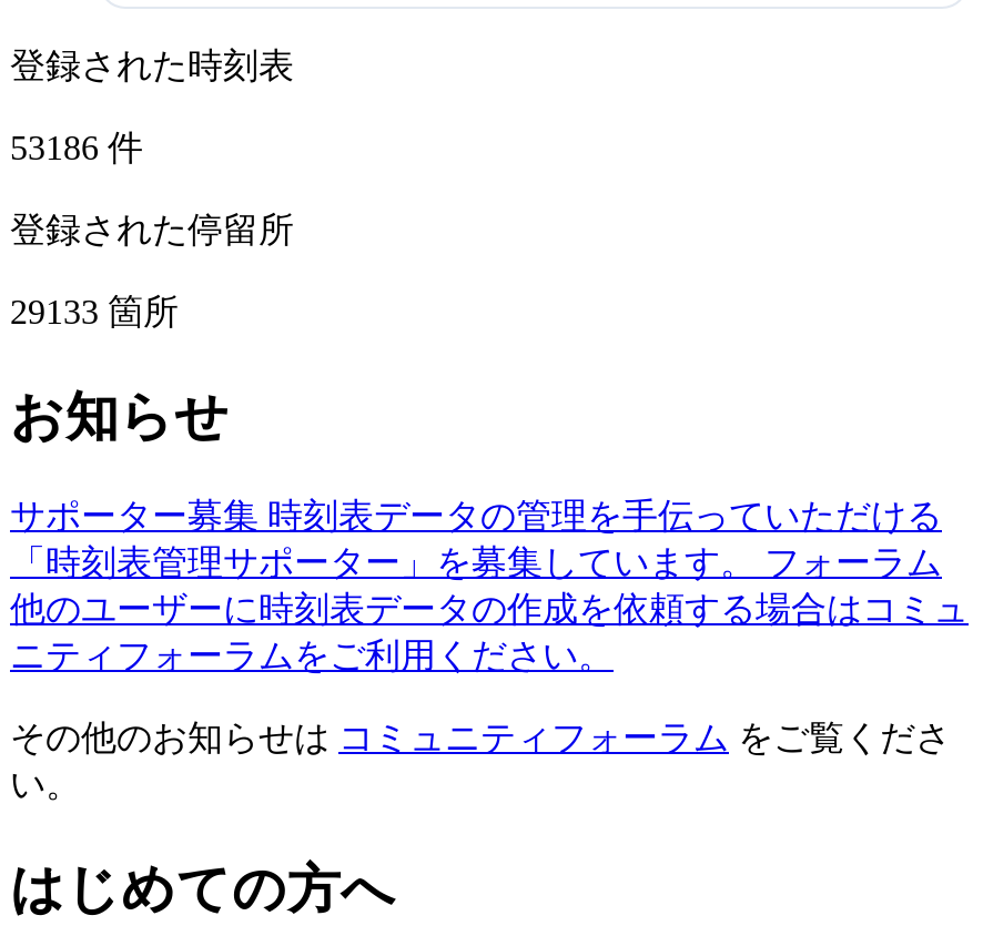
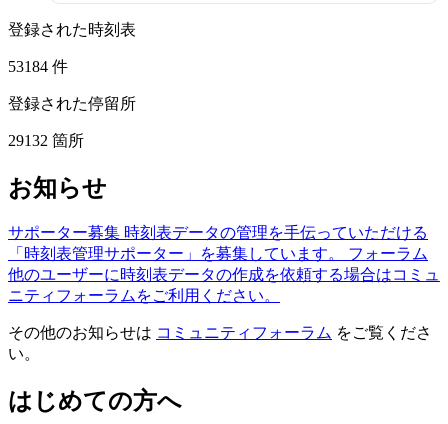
[10,128,143,165] 53186件 -> [8,58,68,75] 53184件
[10,292,179,330] 29133箇所 -> [8,132,84,149] 29132箇所

